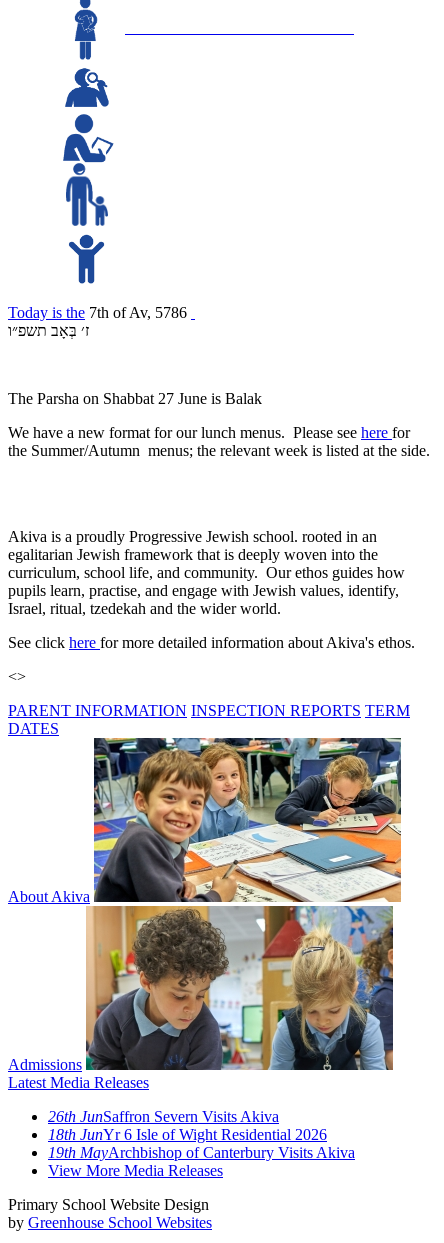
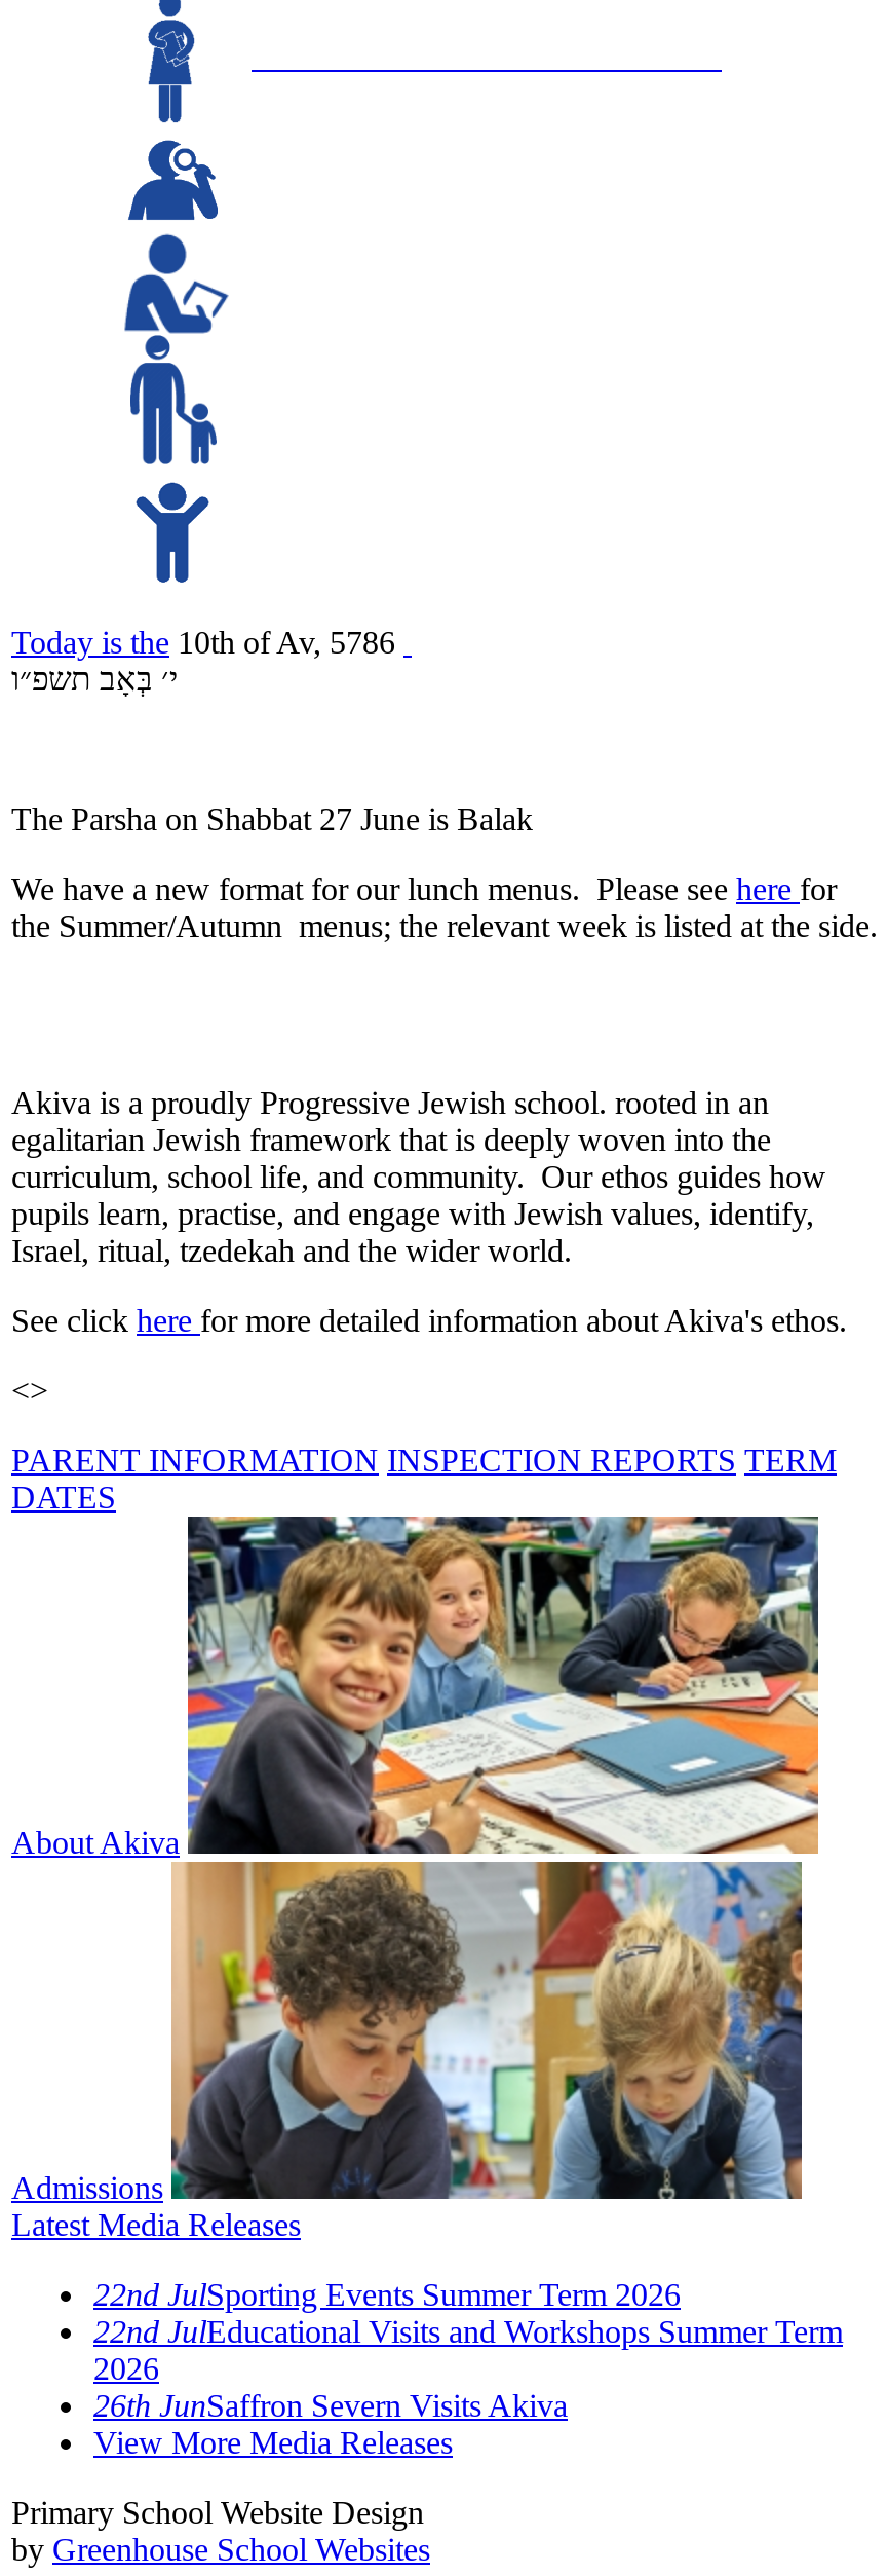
[8,304,191,321] Today is the 7th of Av, 5786 -> [11,625,403,659] Today is the 10th of Av, 5786
[8,322,89,339] ז׳ בְּאָב תשפ״ו -> [11,662,178,696] י׳ בְּאָב תשפ״ו
none -> [93,2277,843,2386] 22nd JulSporting Events Summer Term 2026 | 22nd JulEducational Visits and Workshops Summer Term | 2026
moved [48,1108,279,1125] -> [93,2388,568,2423]: 26th JunSaffron Severn Visits Akiva
[48,1126,355,1161] 18th JunYr 6 Isle of Wight Residential 2026 | 19th MayArchbishop of Canterbury Visits Akiva -> none

